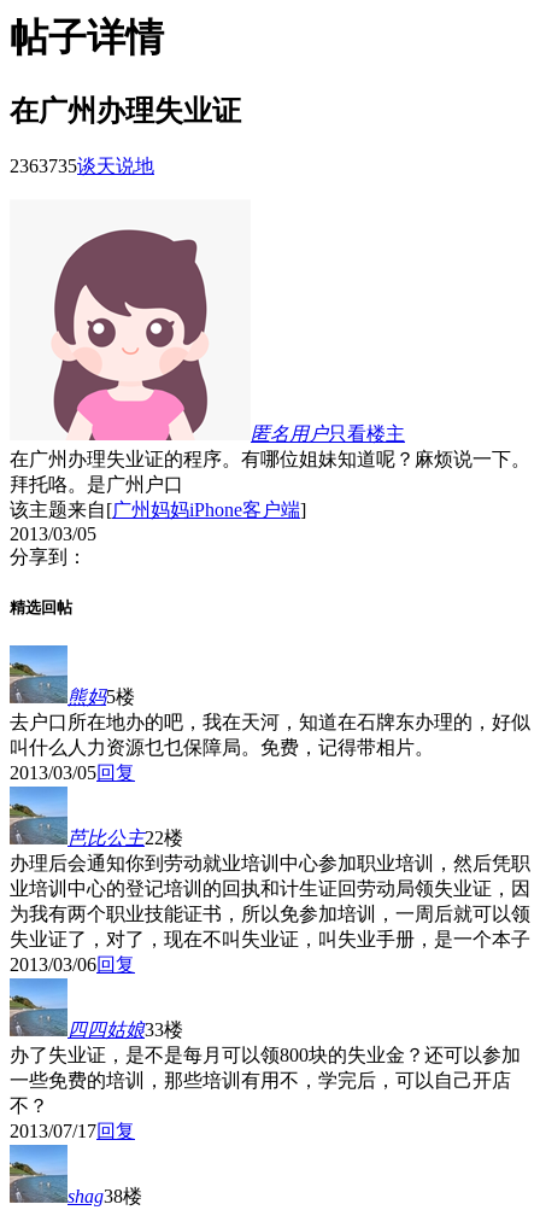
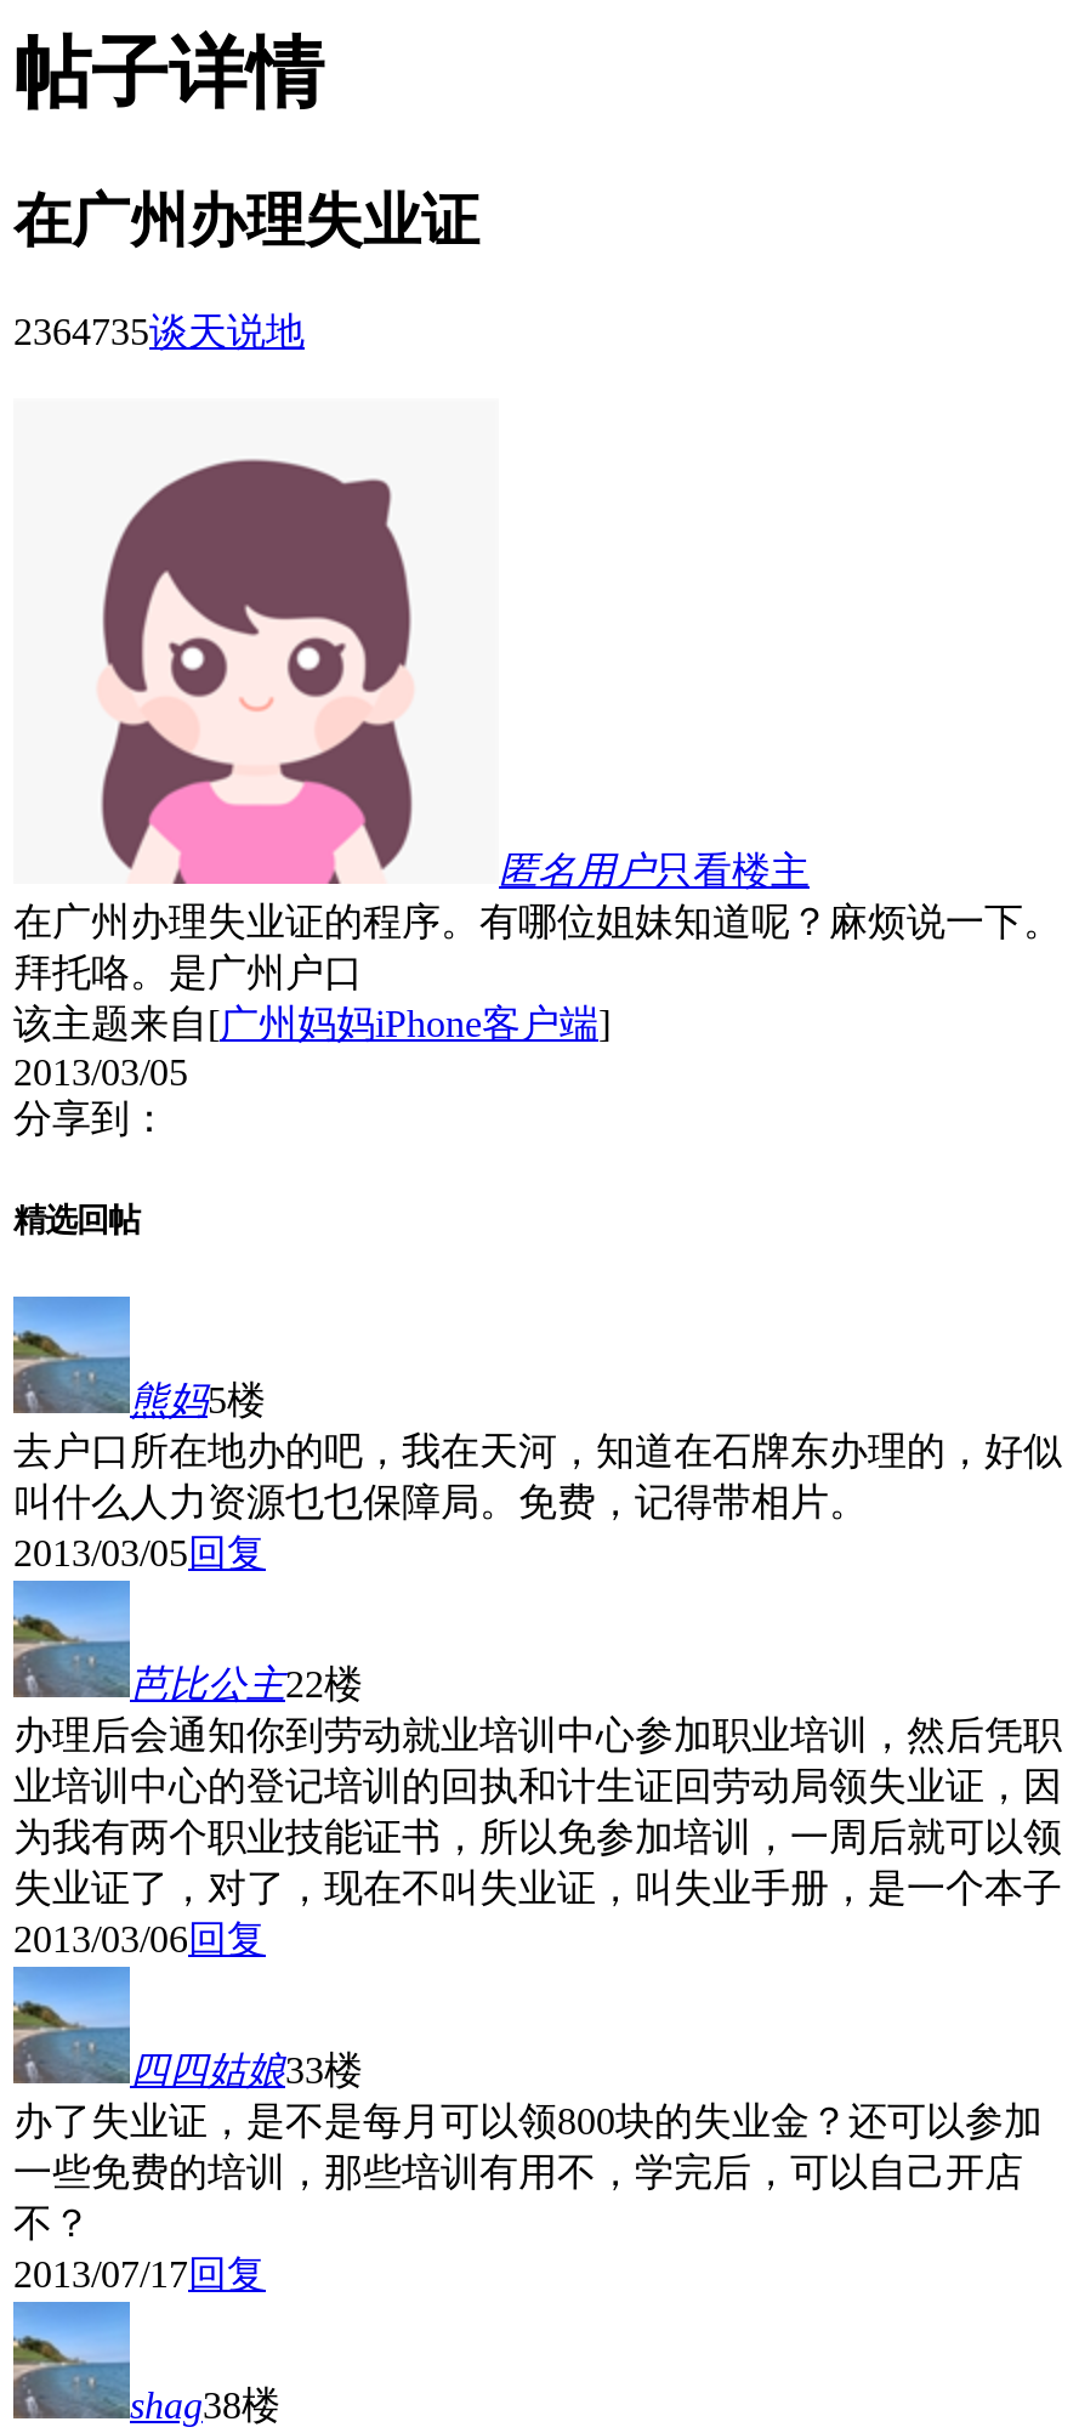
[10,155,154,176] 2363735谈天说地 -> [13,310,305,352] 2364735谈天说地

